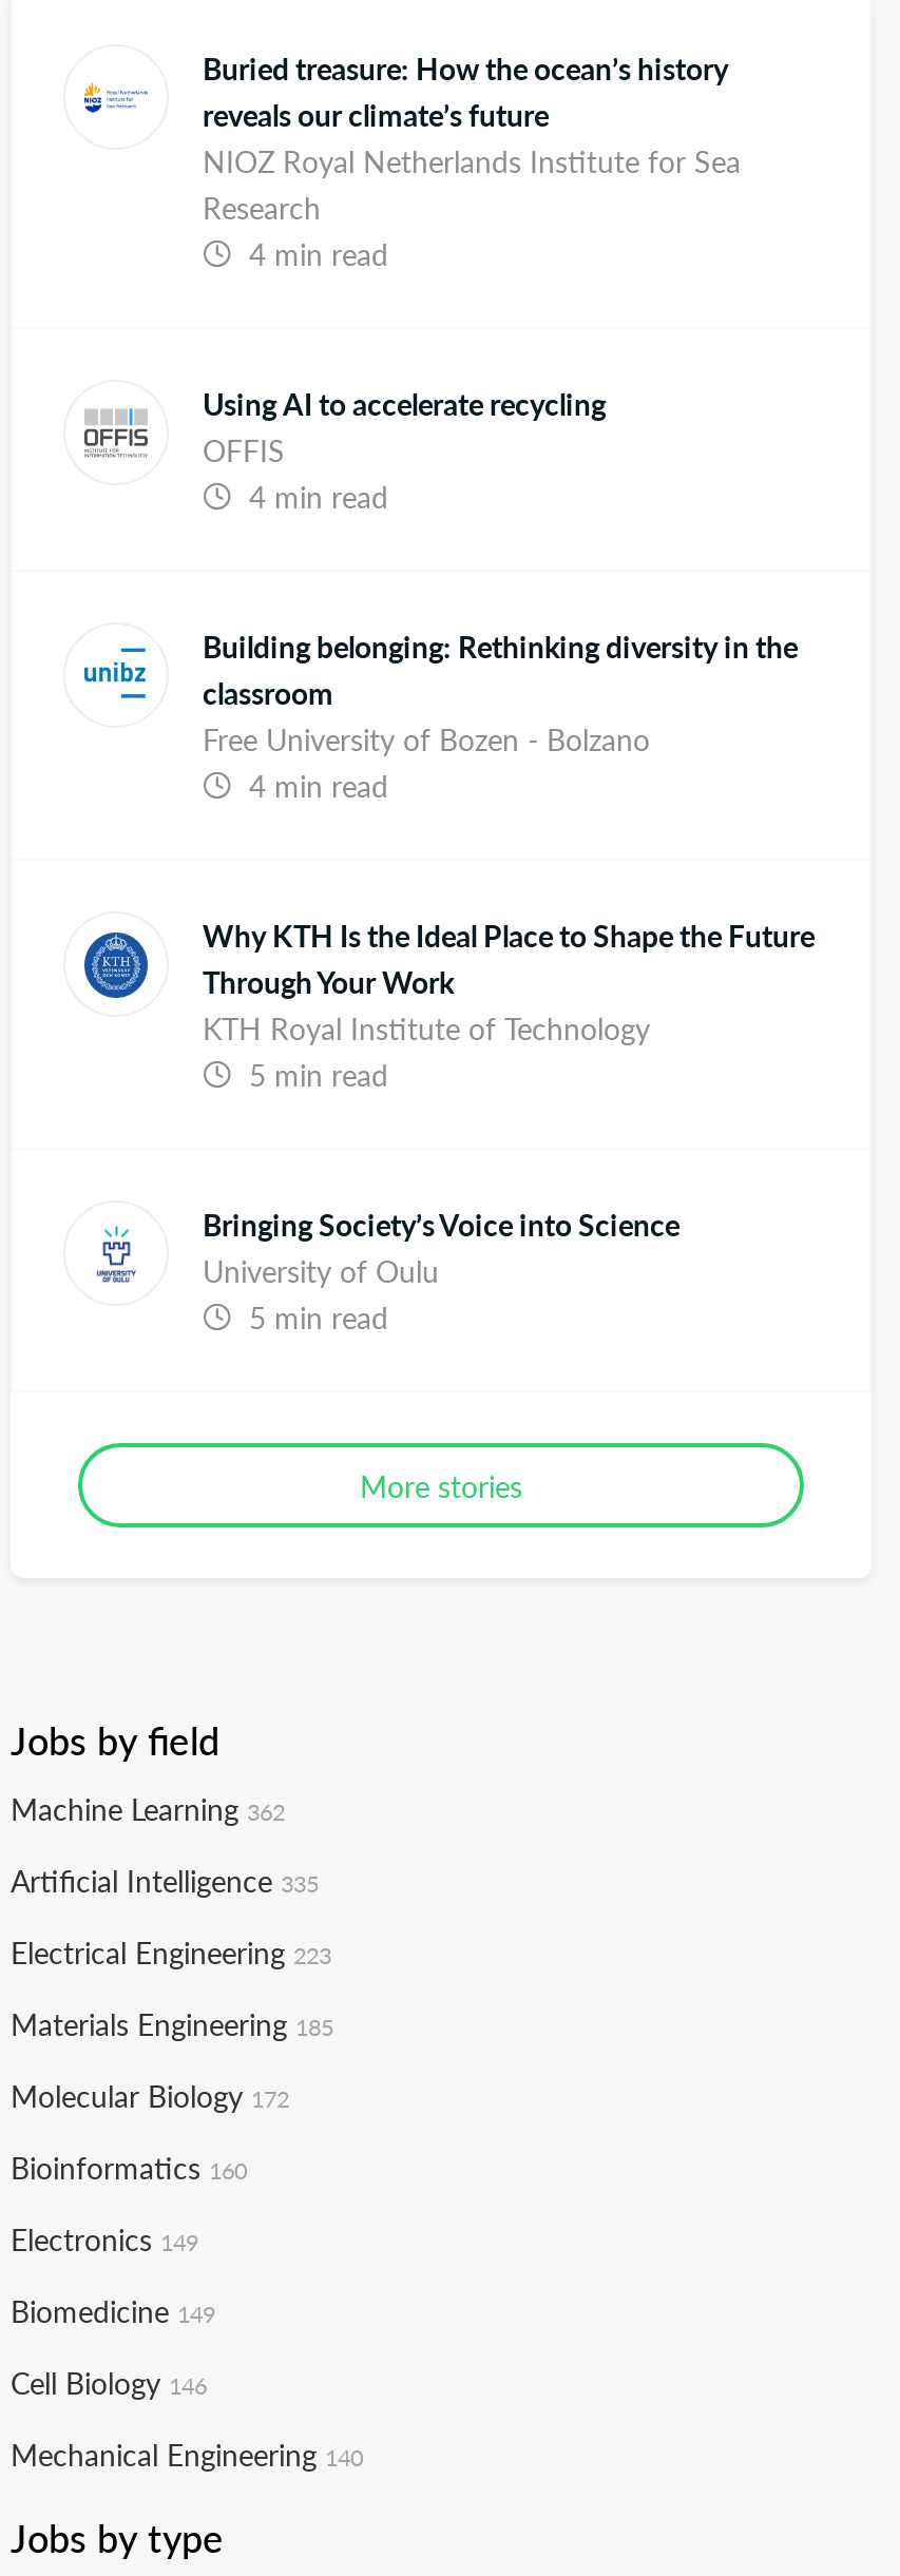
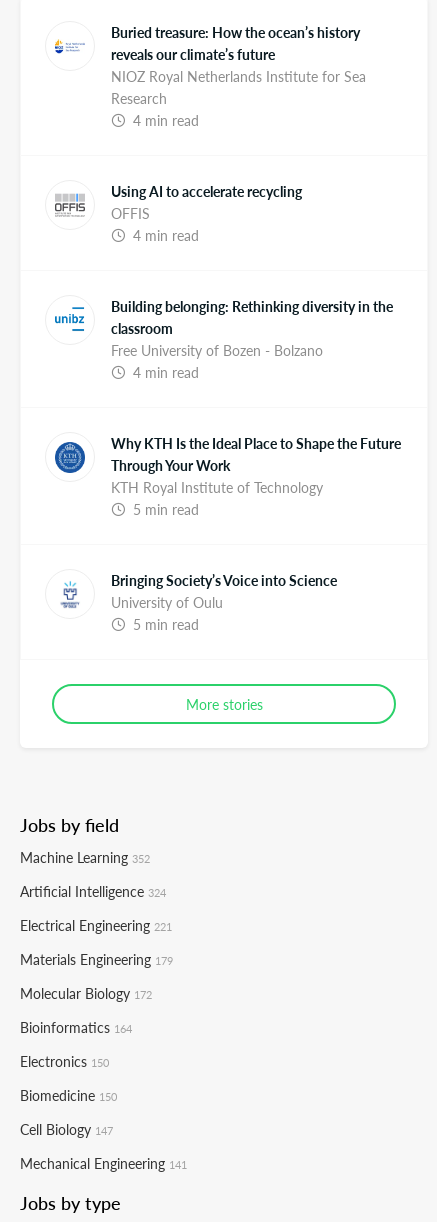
[11,1788,285,1830] Machine Learning 362 -> [20,847,150,867] Machine Learning 352
[11,1859,319,1902] Artificial Intelligence 335 -> [20,881,166,901] Artificial Intelligence 324
[11,1931,331,1973] Electrical Engineering 223 -> [20,915,172,935] Electrical Engineering 221
[11,2003,333,2045] Materials Engineering 185 -> [20,949,173,969] Materials Engineering 179
[11,2146,247,2188] Bioinformatics 160 -> [20,1017,132,1037] Bioinformatics 164
[11,2218,198,2260] Electronics 149 -> [20,1051,109,1071] Electronics 150
[11,2290,215,2332] Biomedicine 149 -> [20,1085,117,1105] Biomedicine 150
[11,2361,207,2404] Cell Biology 146 -> [20,1119,113,1139] Cell Biology 147
[11,2433,363,2475] Mechanical Engineering 140 -> [20,1153,187,1173] Mechanical Engineering 141

